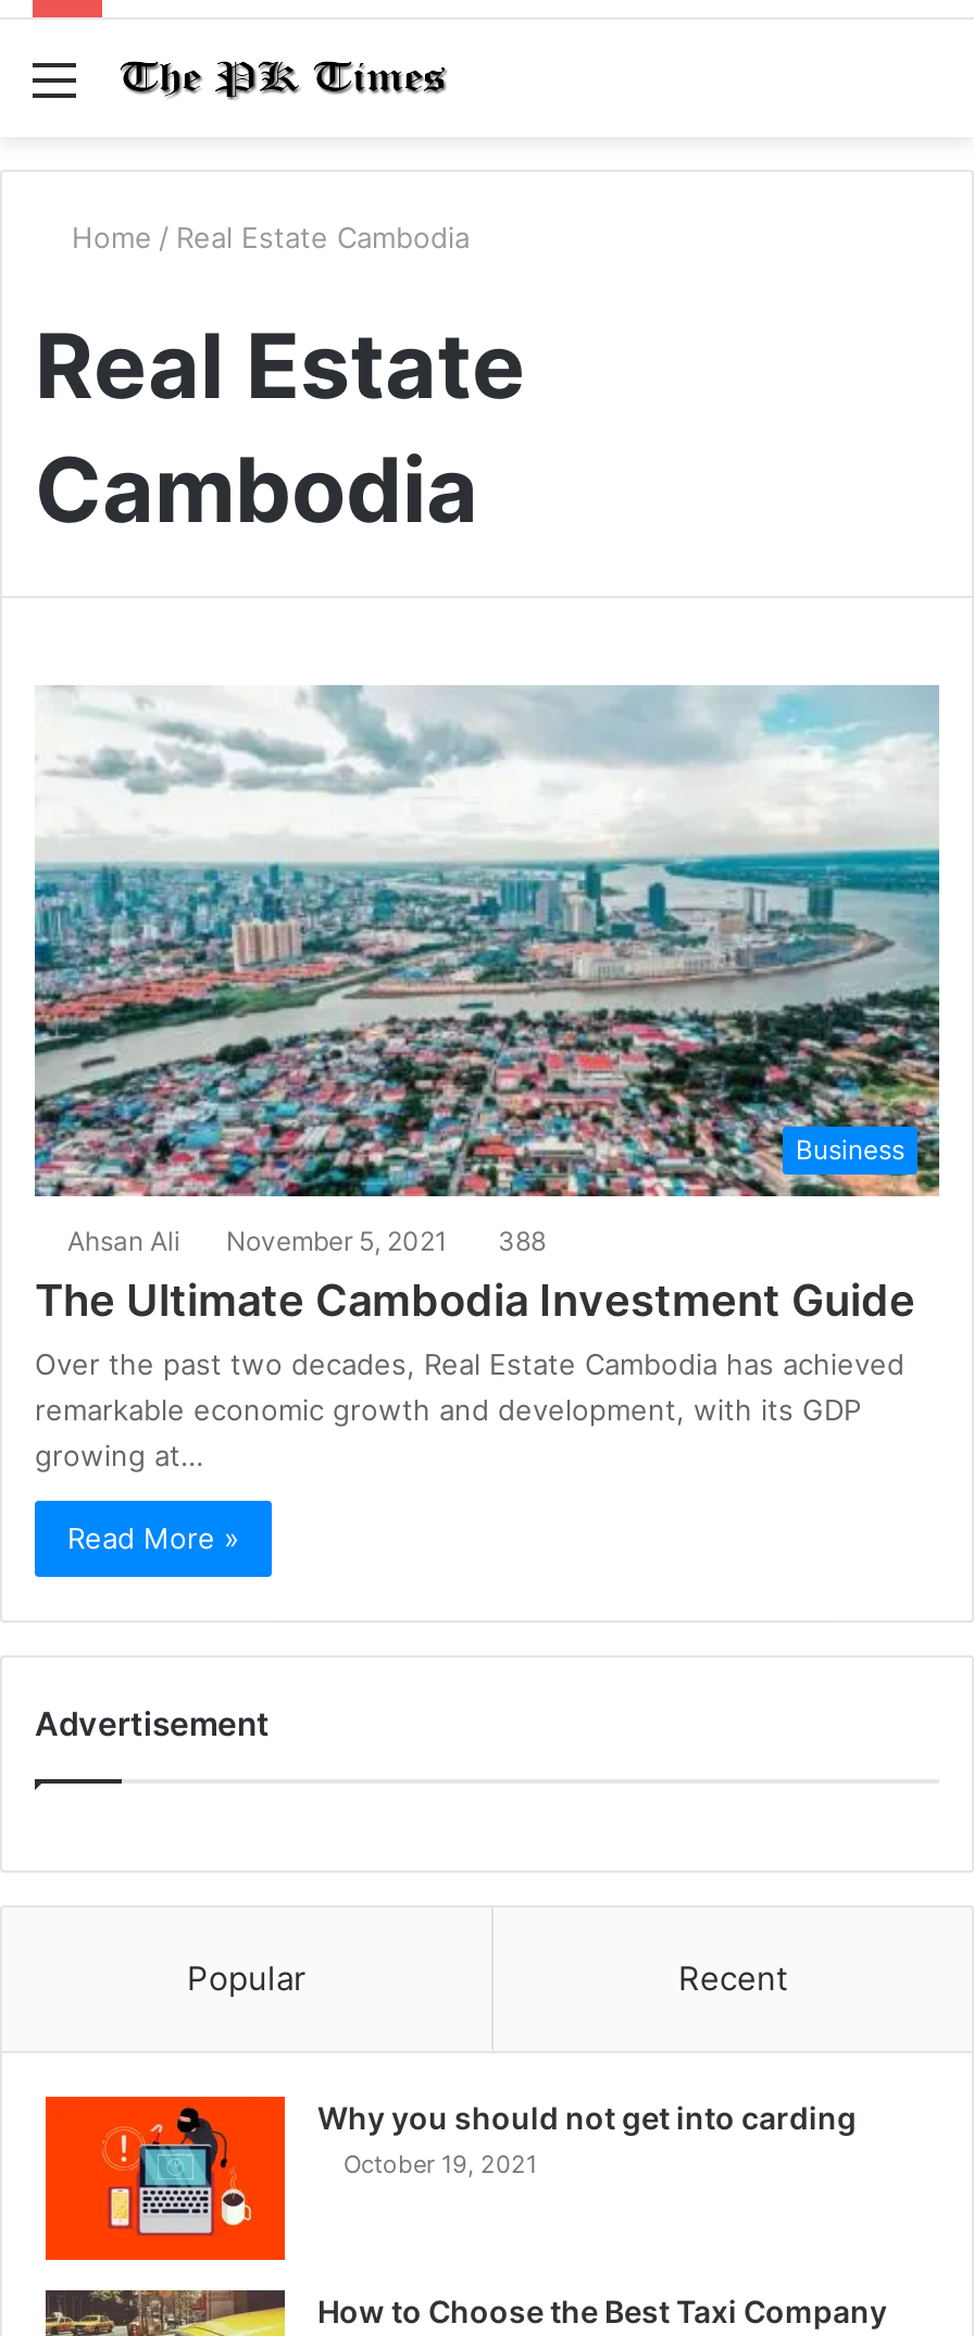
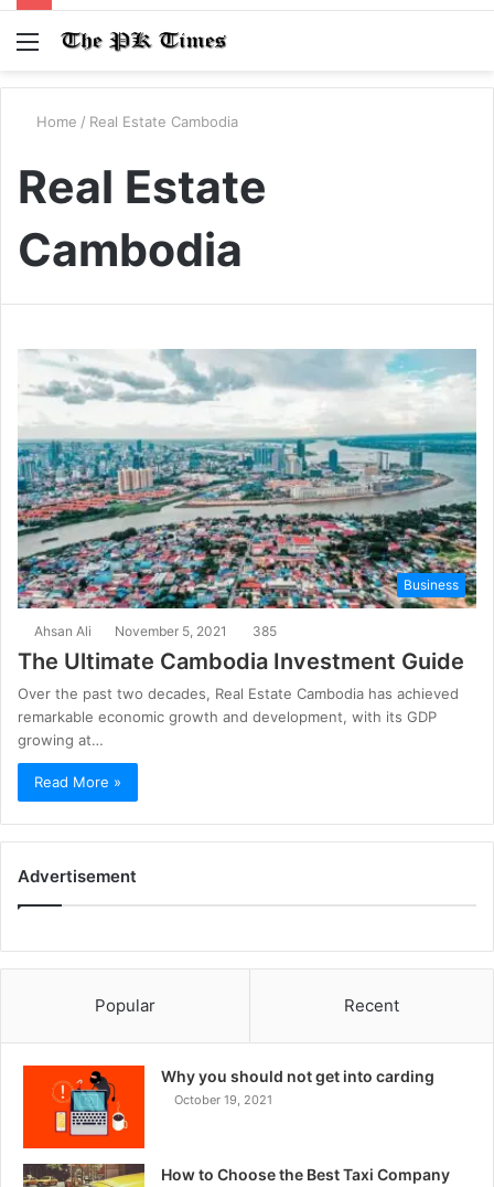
[67,1224,546,1257] Ahsan Ali November 5, 2021 388 -> [34,623,277,639] Ahsan Ali November 5, 2021 385

